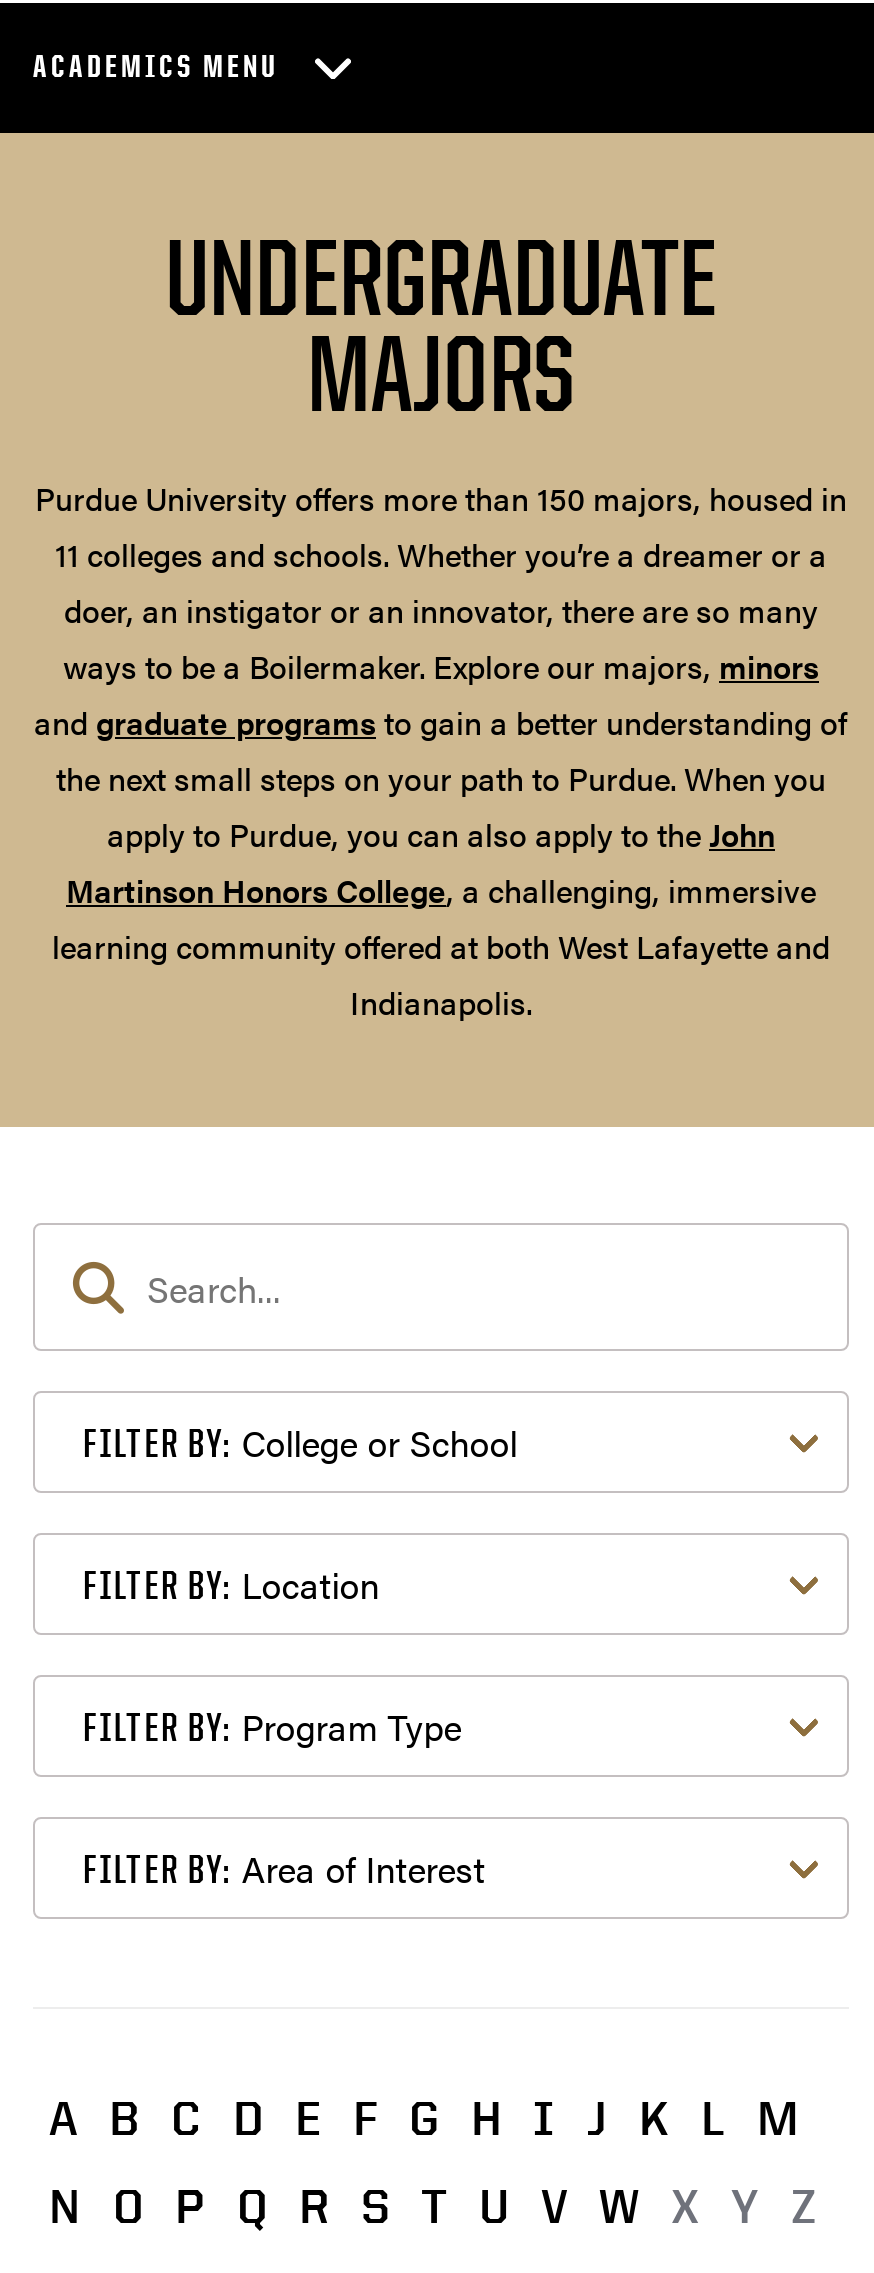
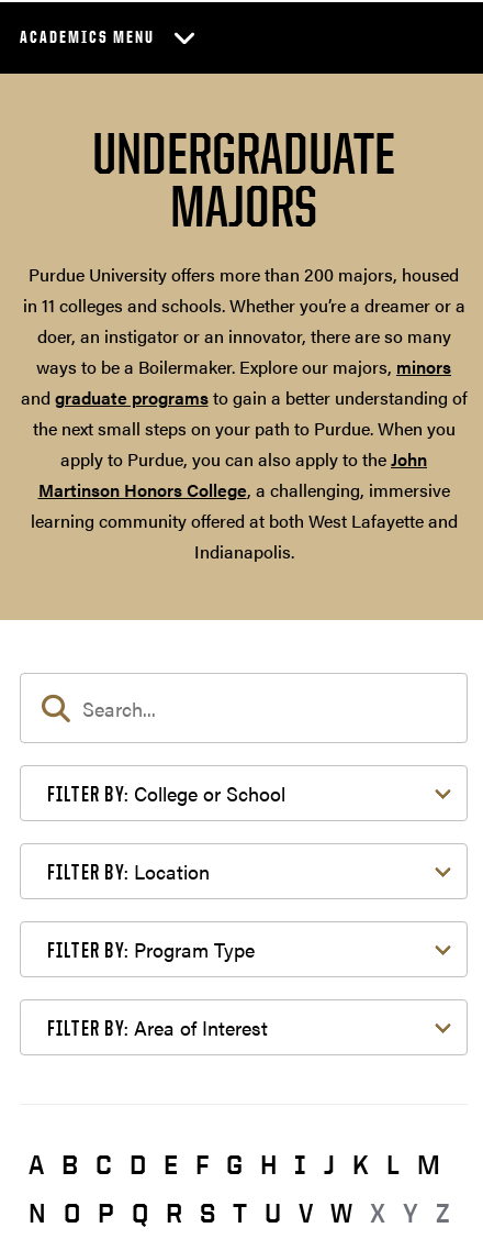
[35,475,847,577] Purdue University offers more than 150 majors, housed in | 11 colleges and schools. Whether you’re a dreamer or a -> [23,262,465,318] Purdue University offers more than 200 majors, housed | in 11 colleges and schools. Whether you’re a dreamer or a

